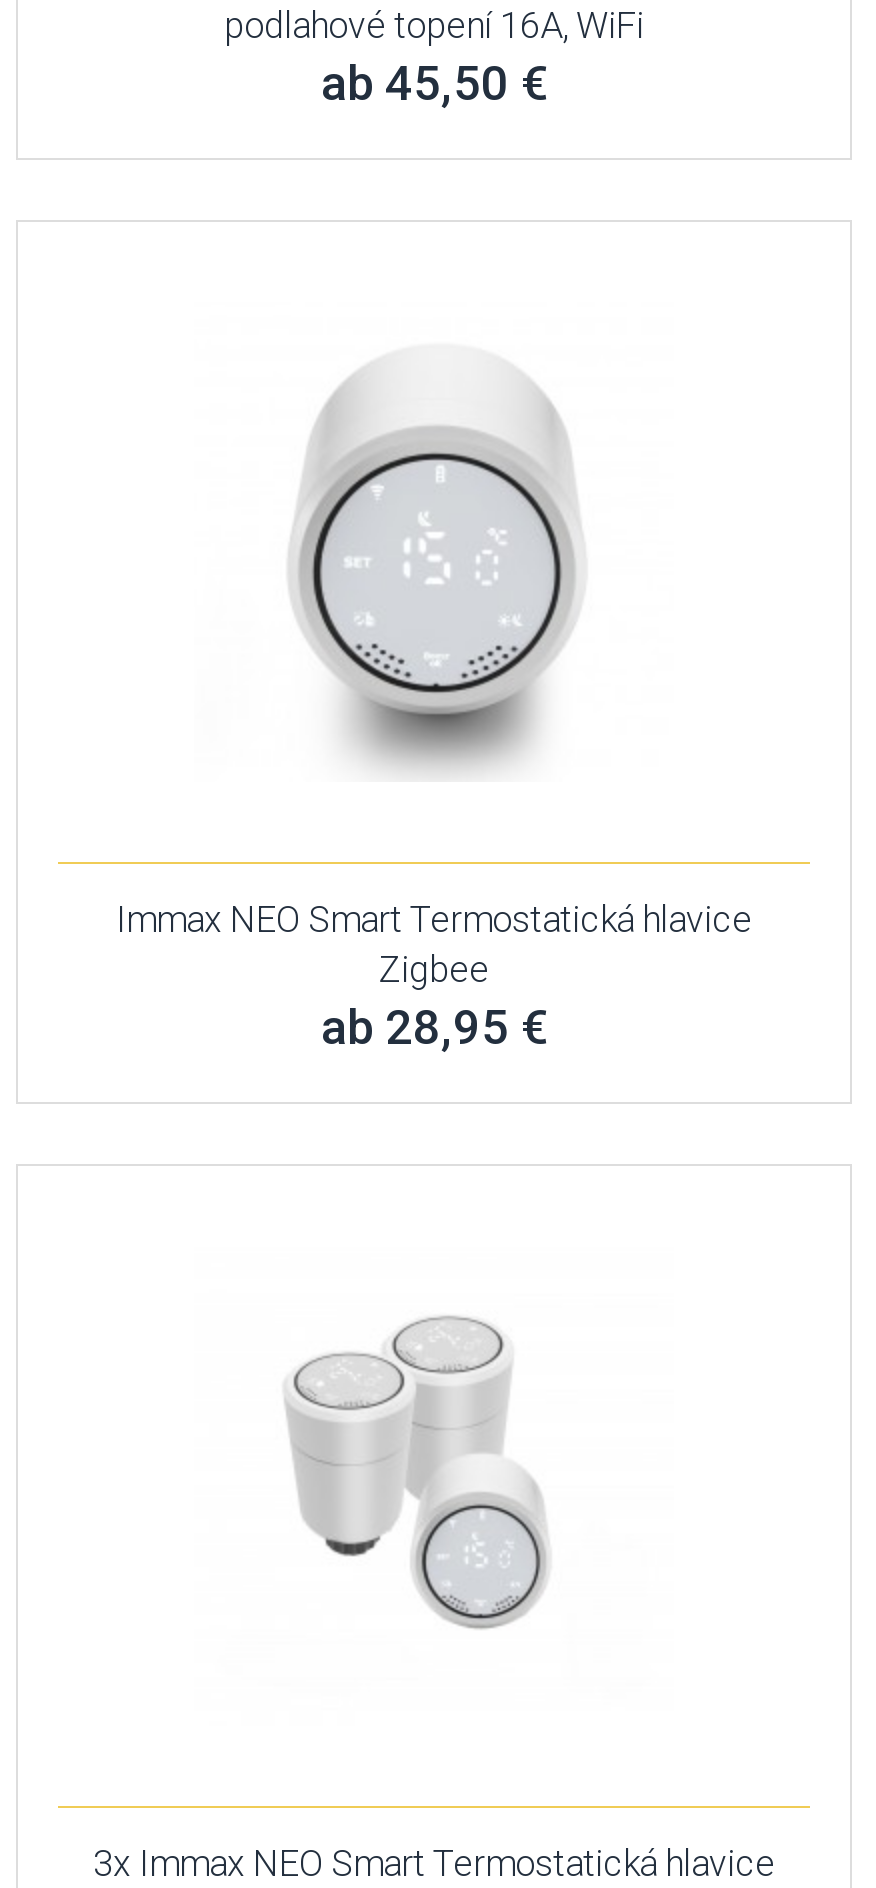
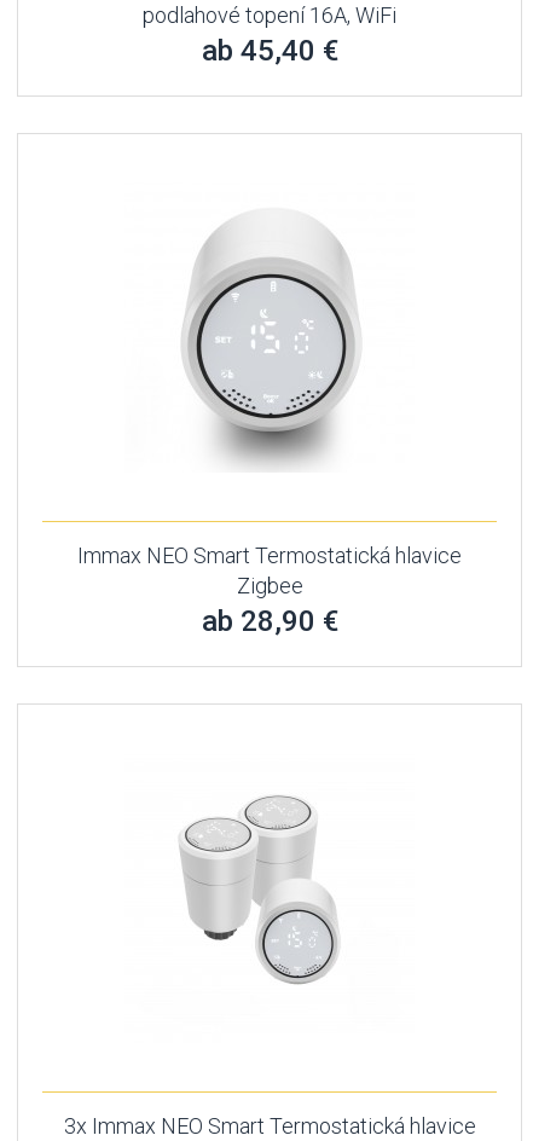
[321,56,547,112] ab 45,50 € -> [201,34,338,68] ab 45,40 €
[321,1000,547,1056] ab 28,95 € -> [201,604,338,638] ab 28,90 €

